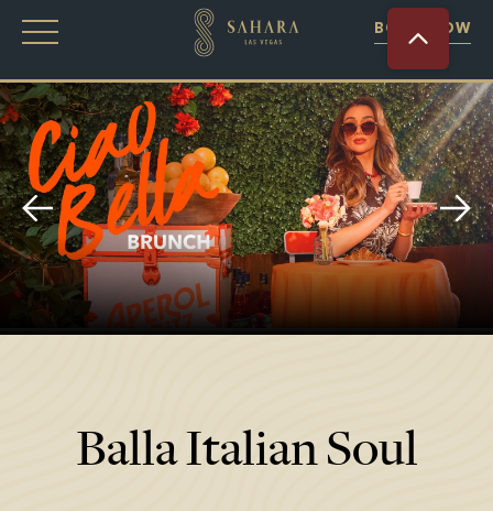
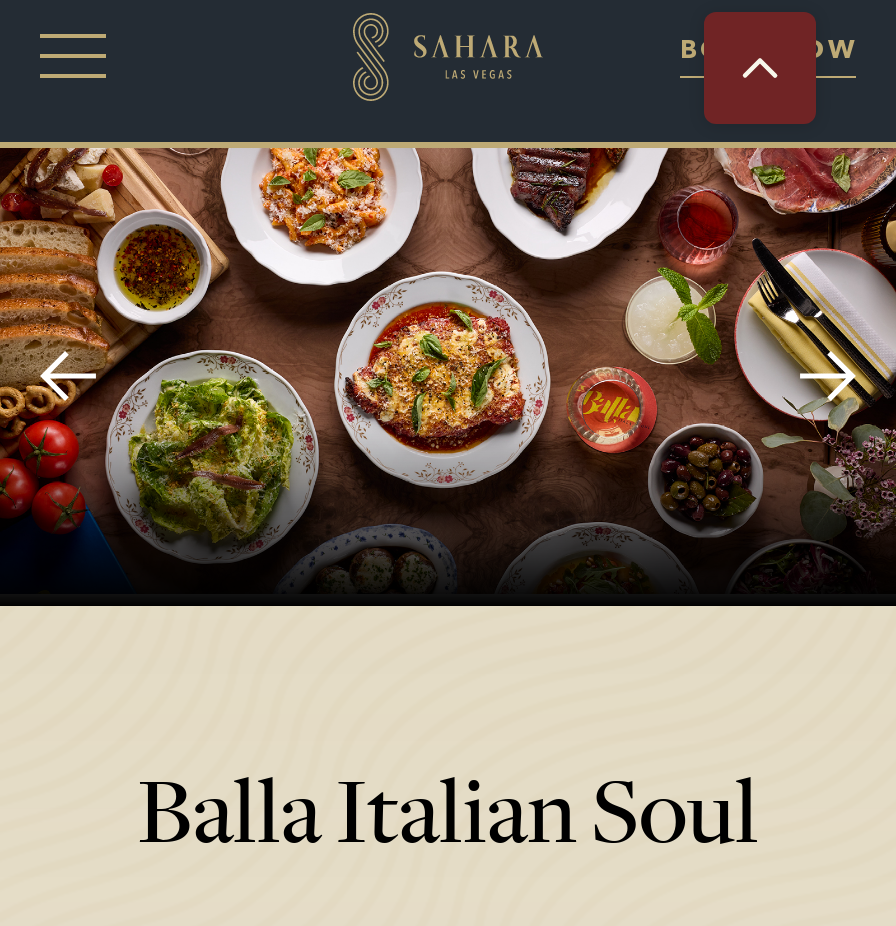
[3,81,490,322] [image] -> [6,146,890,582] [image]

